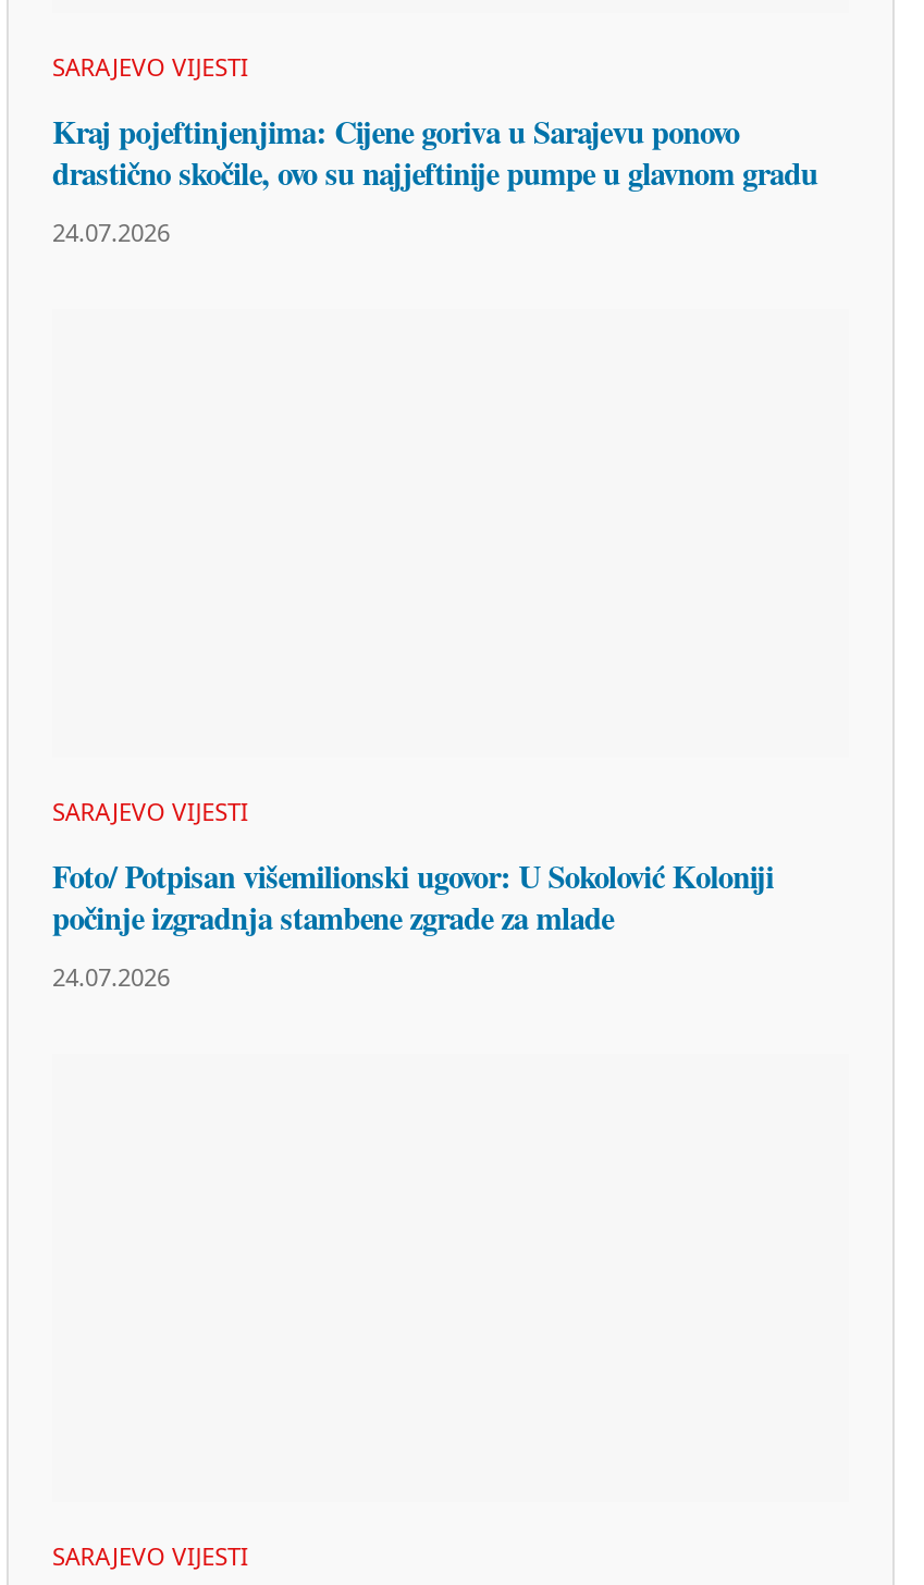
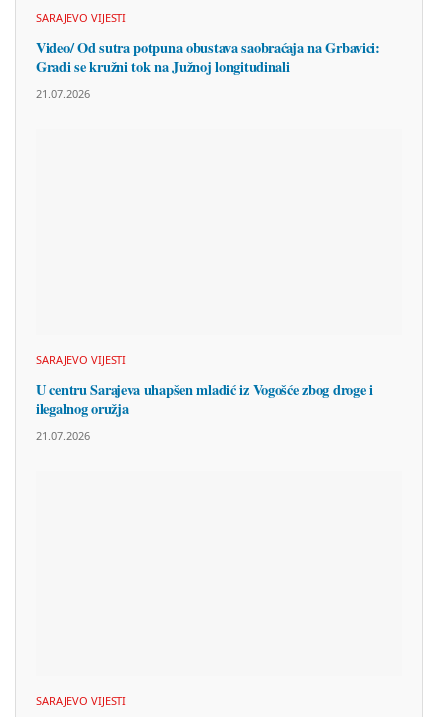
[52,108,818,248] Kraj pojeftinjenjima: Cijene goriva u Sarajevu ponovo | drastično skočile, ovo su najjeftinije pumpe u glavnom gradu | 24.07.2026 -> [36,37,380,101] Video/ Od sutra potpuna obustava saobraćaja na Grbavici: | Gradi se kružni tok na Južnoj longitudinali | 21.07.2026
[52,852,774,992] Foto/ Potpisan višemilionski ugovor: U Sokolović Koloniji | počinje izgradnja stambene zgrade za mlade | 24.07.2026 -> [36,378,373,442] U centru Sarajeva uhapšen mladić iz Vogošće zbog droge i | ilegalnog oružja | 21.07.2026

